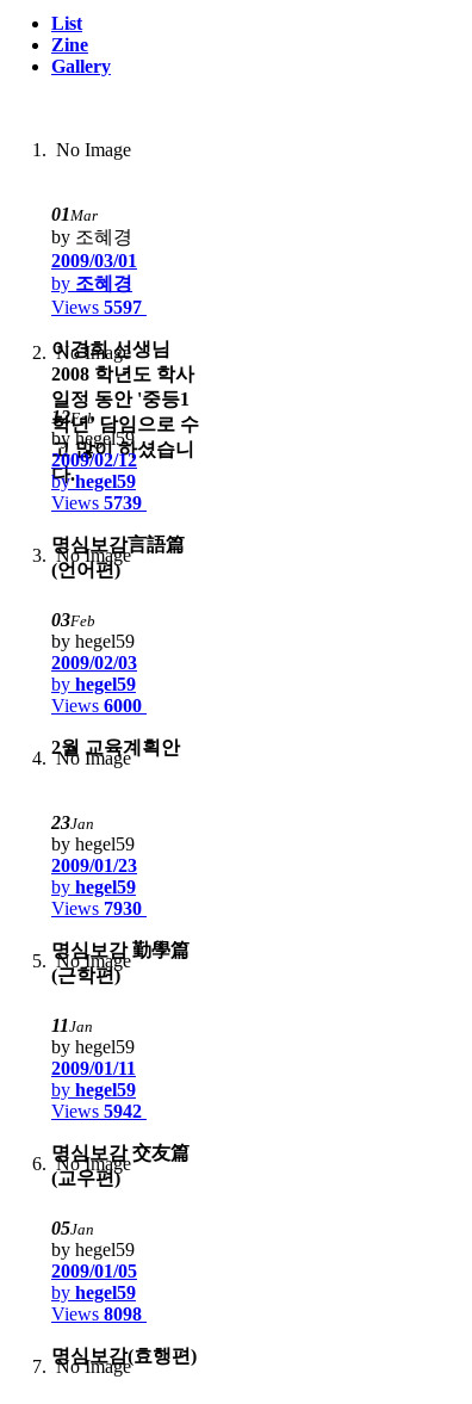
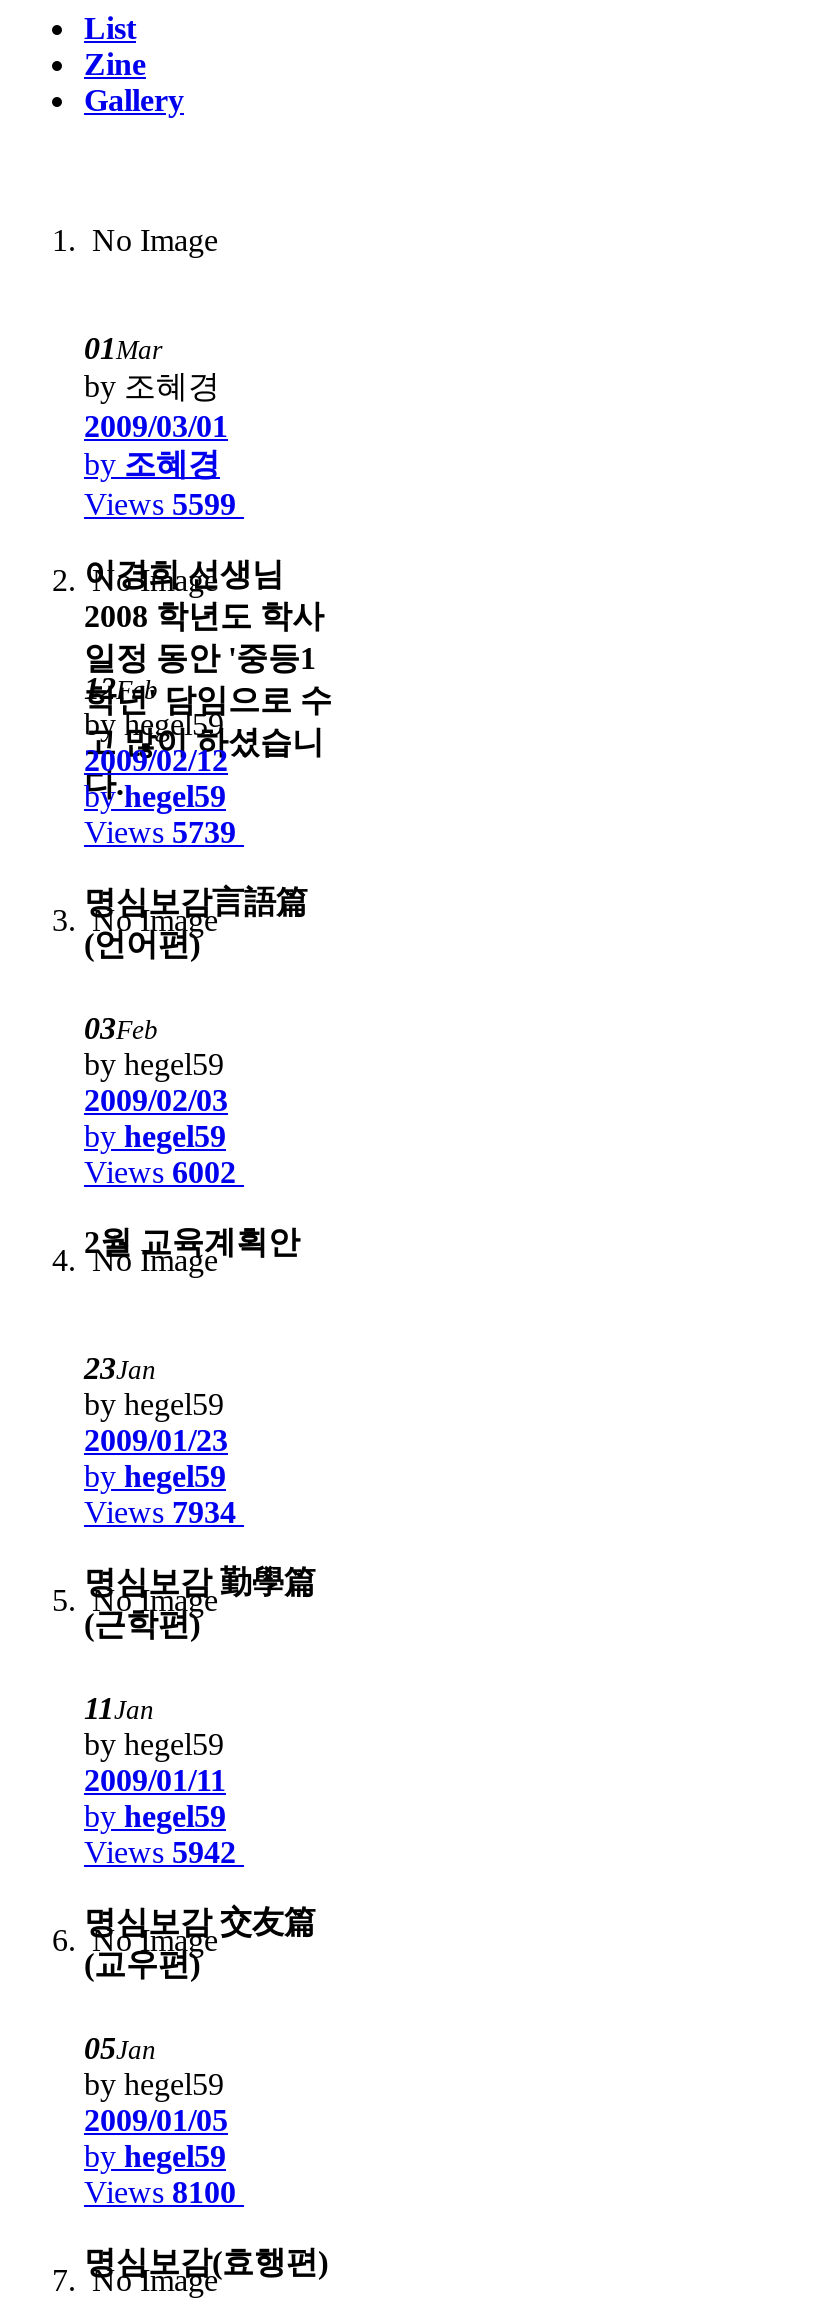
[51,297,142,317] Views 5597 -> [84,487,236,521] Views 5599
[51,695,142,716] Views6000 -> [84,1155,236,1189] Views6002
[51,898,142,919] Views 7930 -> [84,1495,236,1529] Views 7934
[51,1304,142,1324] Views8098 -> [84,2175,236,2209] Views8100

